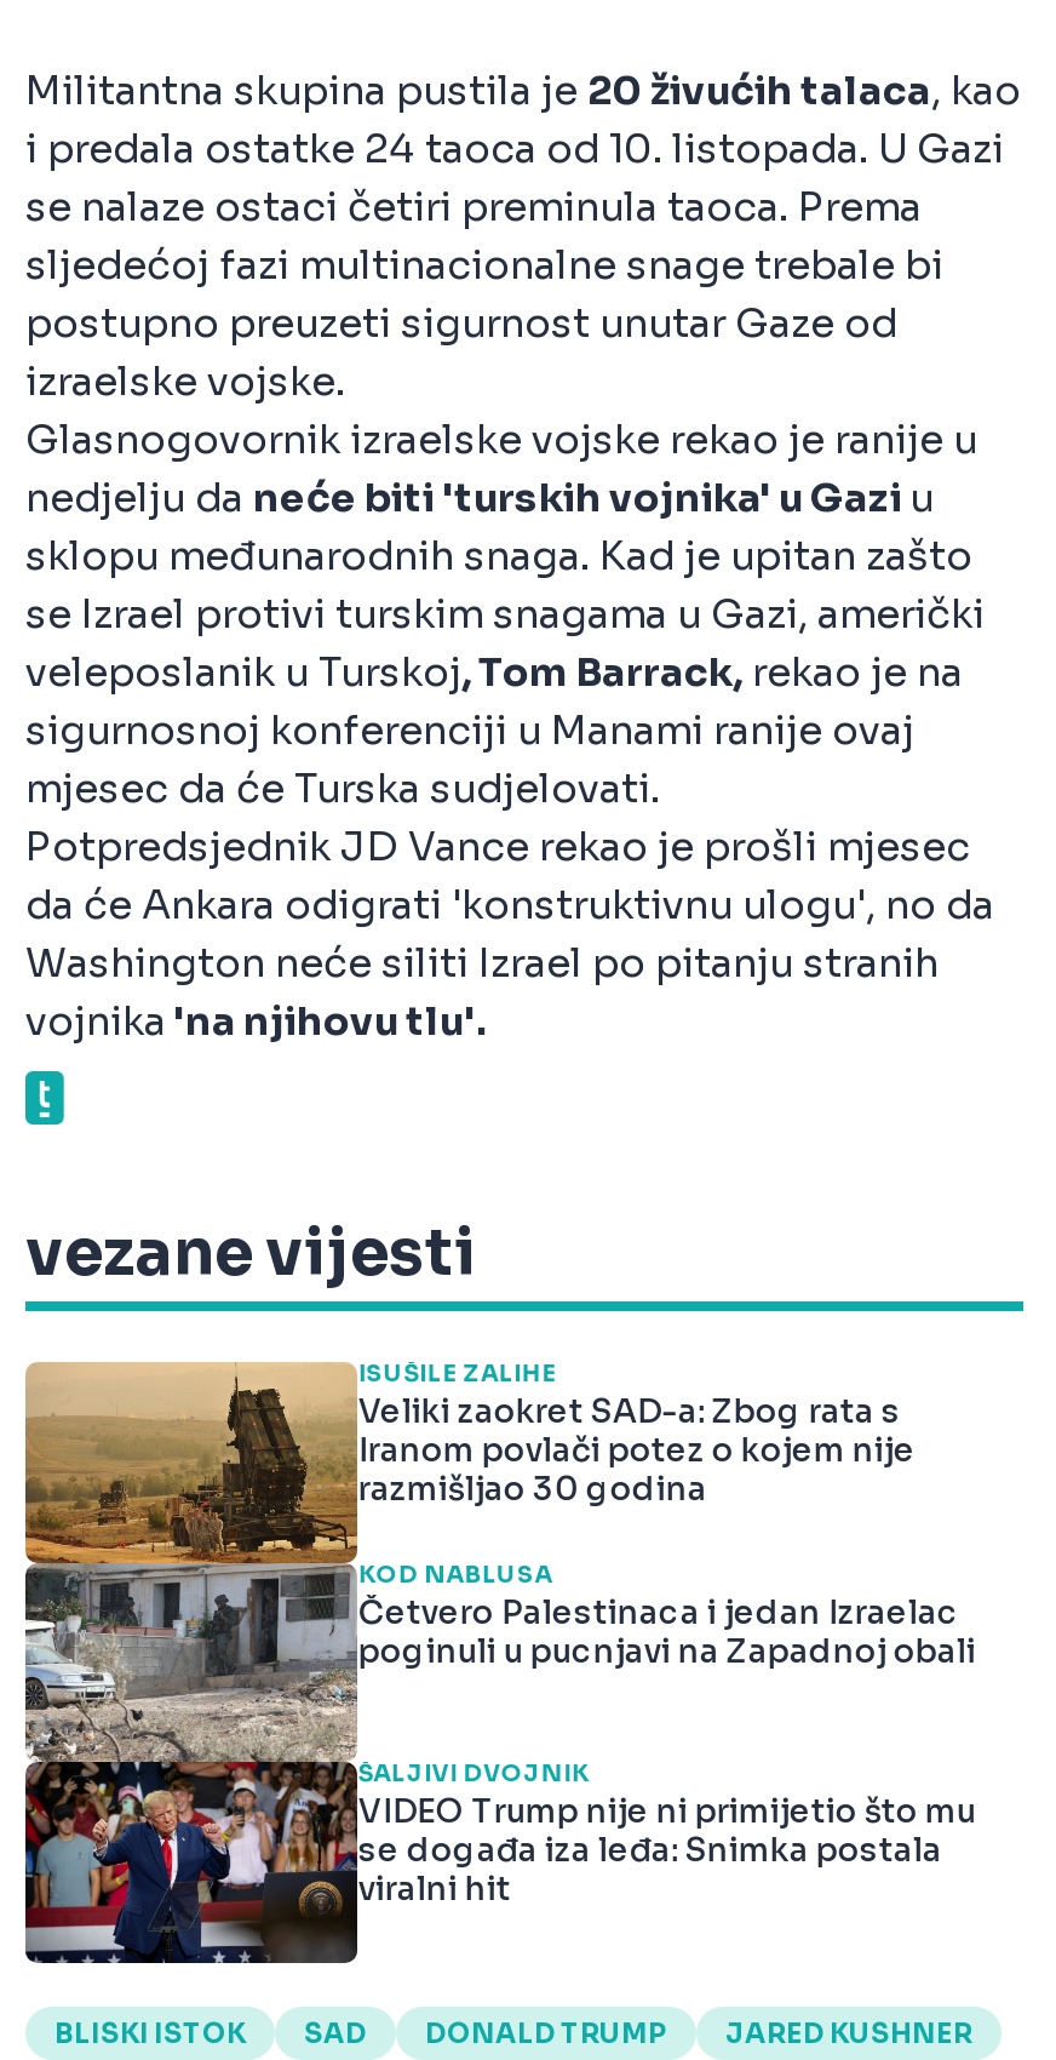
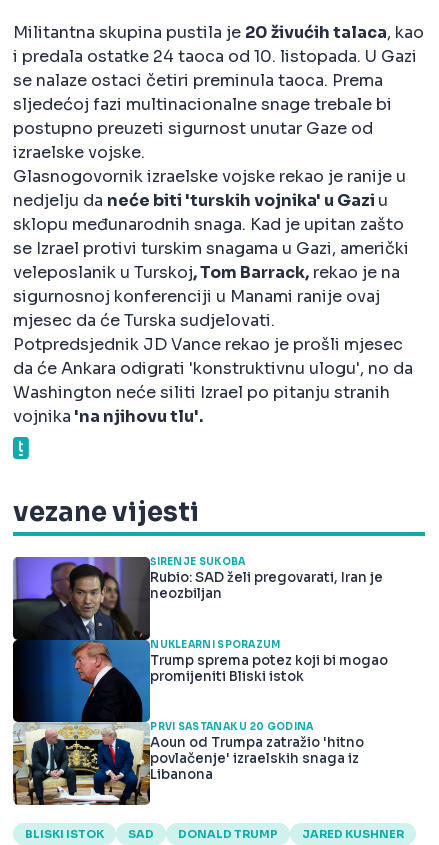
[23,1360,915,1965] [image] | ISUŠILE ZALIHE | Veliki zaokret SAD-a: Zbog rata s | Iranom povlači potez o kojem nije | razmišljao 30 godina -> [12,556,383,806] [image] | ŠIRENJE SUKOBA | Rubio: SAD želi pregovarati, Iran je | neozbiljan
[358,1560,976,1672] KOD NABLUSA | Četvero Palestinaca i jedan Izraelac | poginuli u pucnjavi na Zapadnoj obali -> [150,639,388,685] NUKLEARNI SPORAZUM | Trump sprema potez koji bi mogao | promijeniti Bliski istok
[358,1760,976,1910] ŠALJIVI DVOJNIK | VIDEO Trump nije ni primijetio što mu | se događa iza leđa: Snimka postala | viralni hit -> [150,721,364,783] PRVI SASTANAK U 20 GODINA | Aoun od Trumpa zatražio 'hitno | povlačenje' izraelskih snaga iz | Libanona

